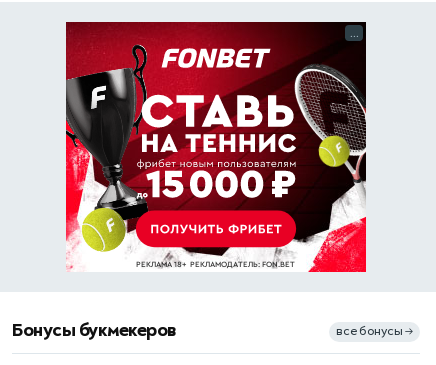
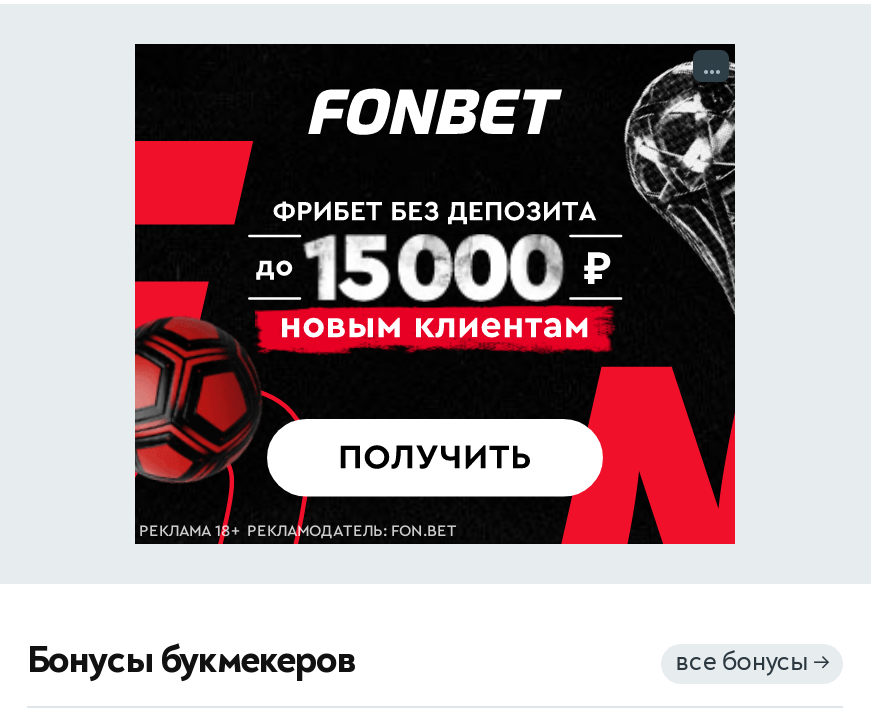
[65,21,366,273] [image] -> [133,42,737,546] [image]

